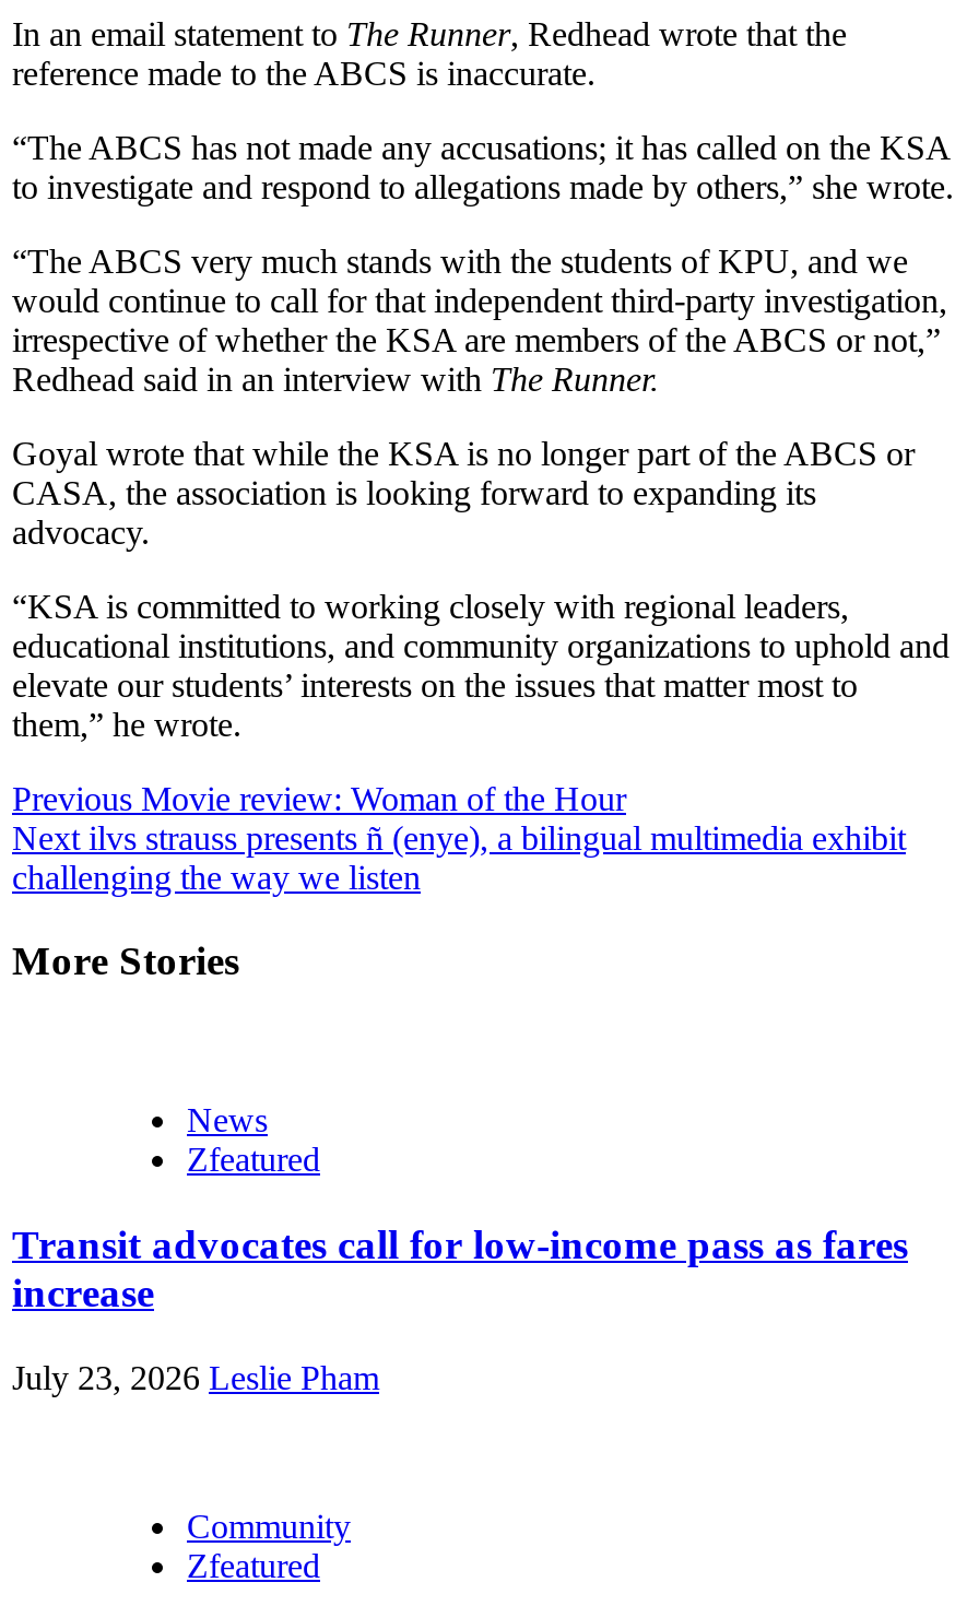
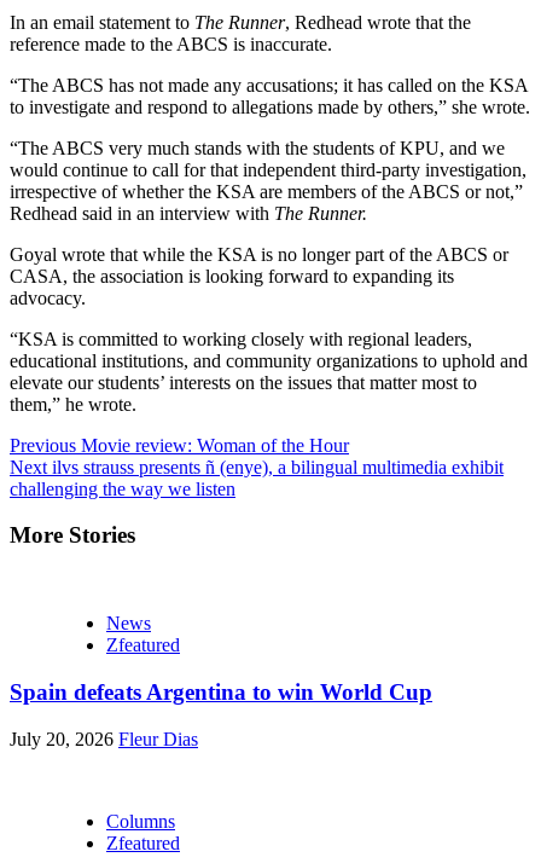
[12,1221,908,1315] Transit advocates call for low-income pass as fares | increase -> [10,679,432,705] Spain defeats Argentina to win World Cup
[12,1358,379,1395] July 23, 2026 Leslie Pham -> [10,728,198,749] July 20, 2026 Fleur Dias
[187,1507,351,1544] Community -> [106,811,175,831] Columns

